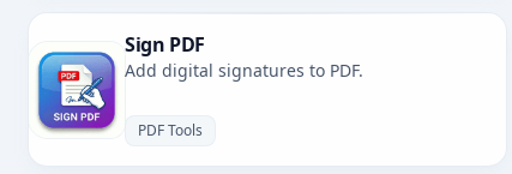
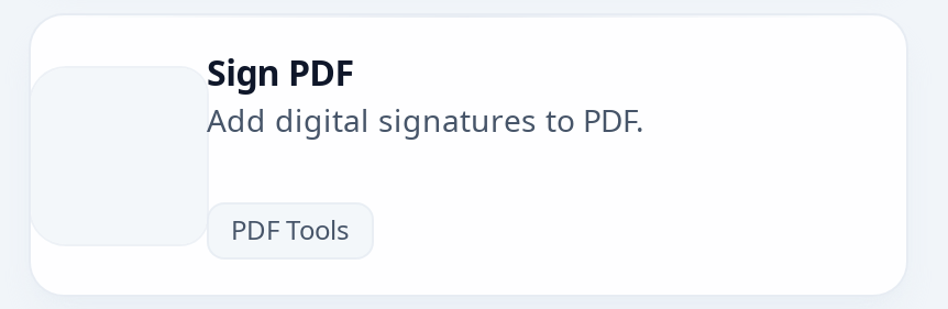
[37,50,118,133] [image] -> none

